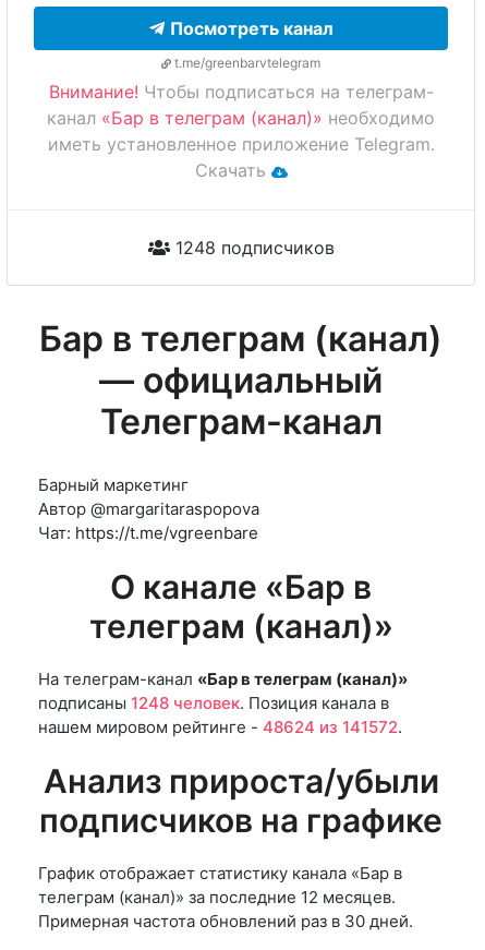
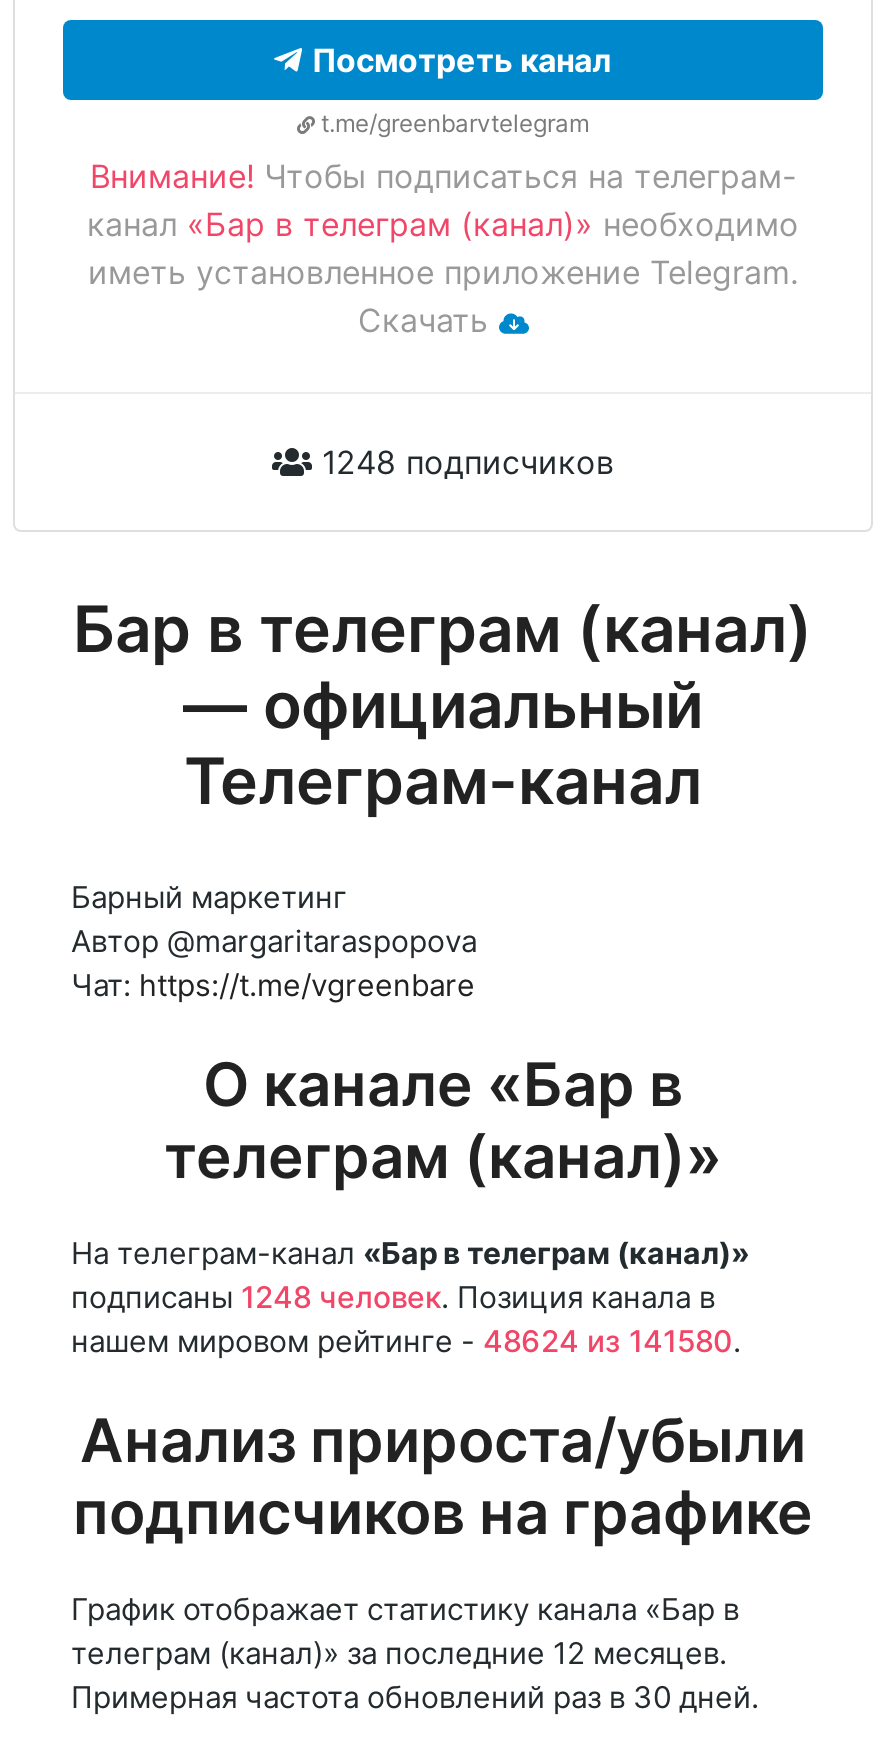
[38,717,402,738] нашем мировом рейтинге - 48624 из 141572. -> [71,1323,741,1361] нашем мировом рейтинге - 48624 из 141580.

